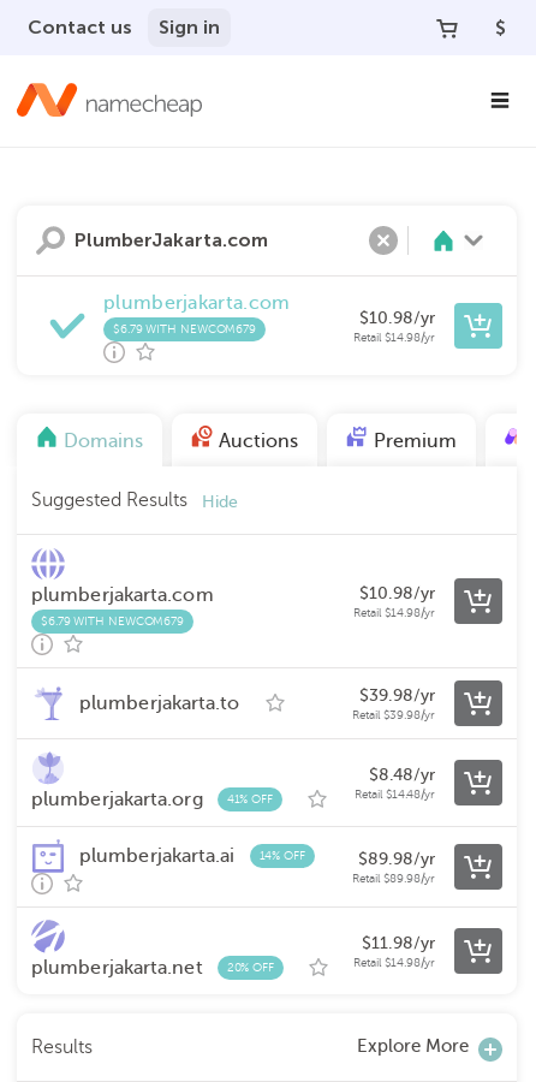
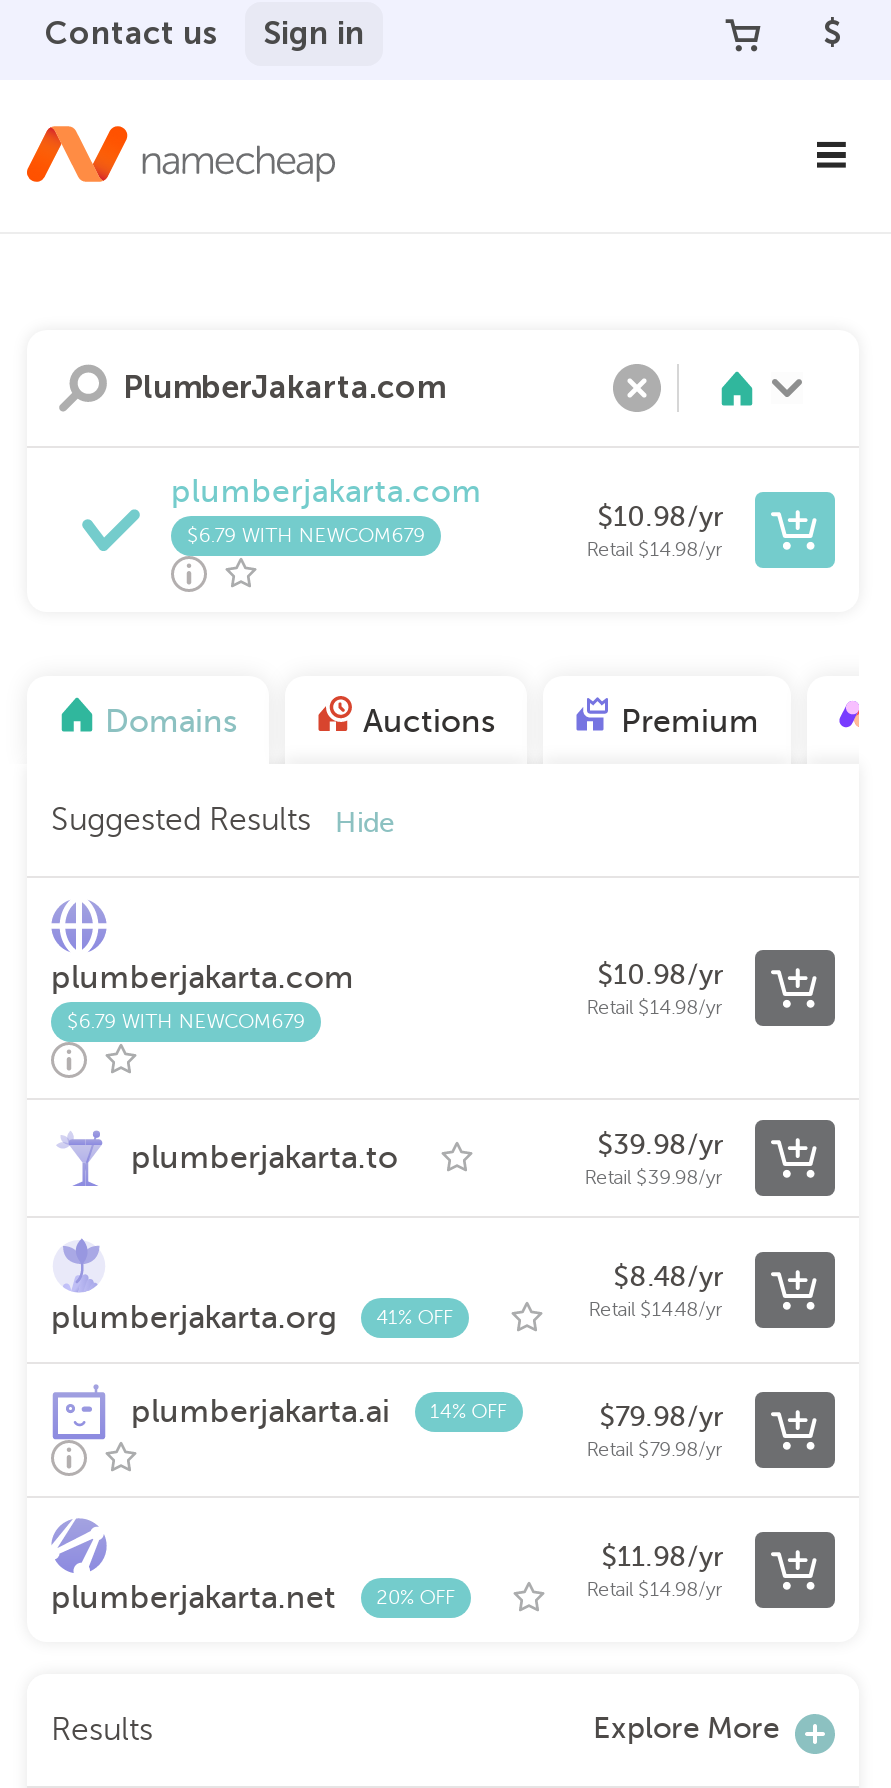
[358,850,435,868] $89.98/yr -> [599,1402,723,1432] $79.98/yr
[352,872,435,885] Retail $89.98/yr -> [586,1438,723,1460] Retail $79.98/yr

